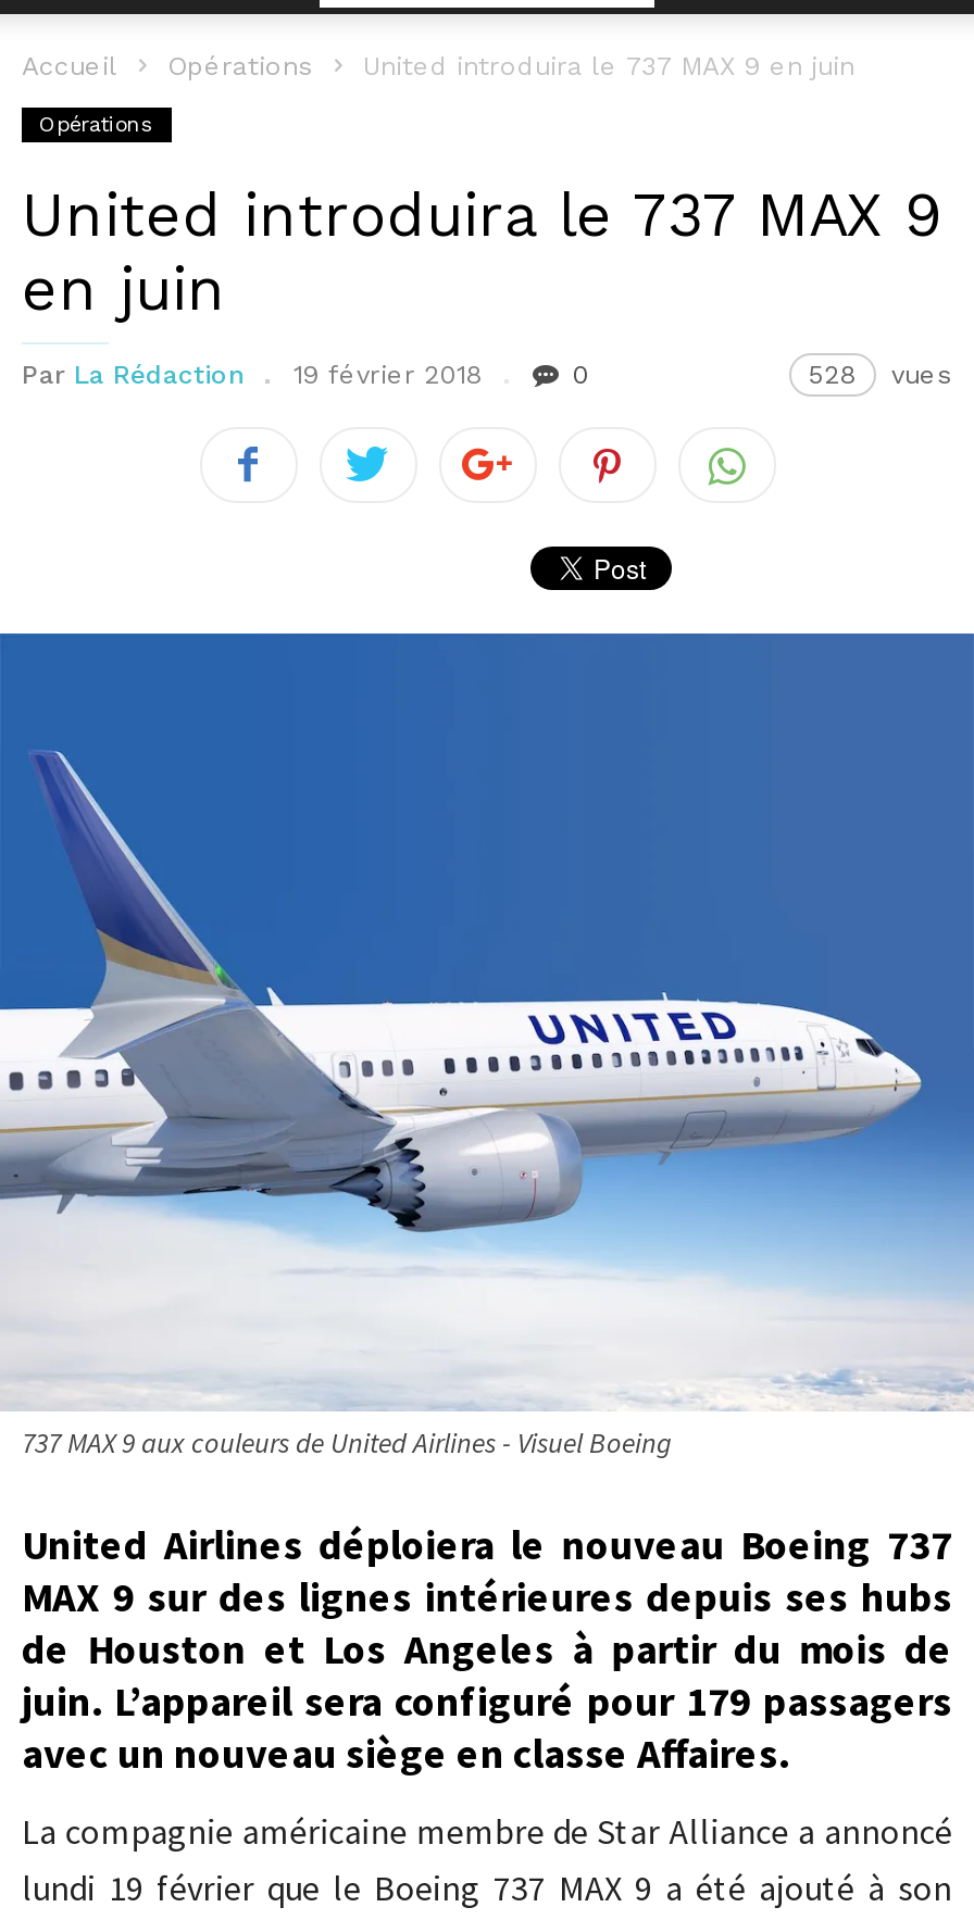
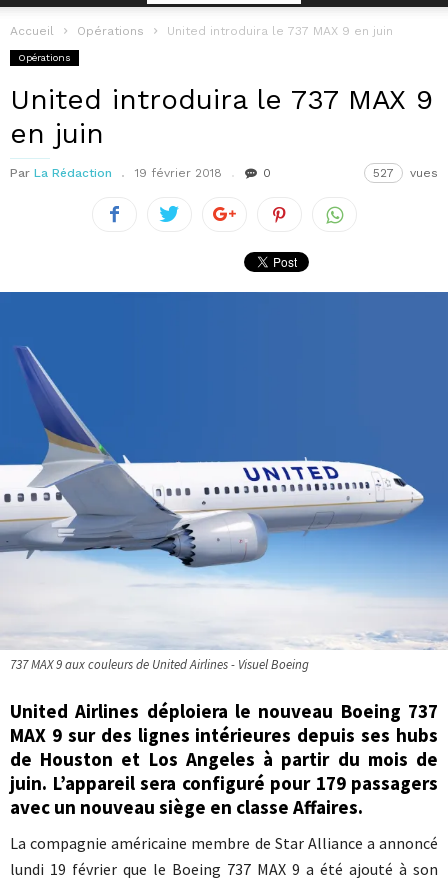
[809,360,952,390] 528 vues -> [373,166,438,180] 527 vues

